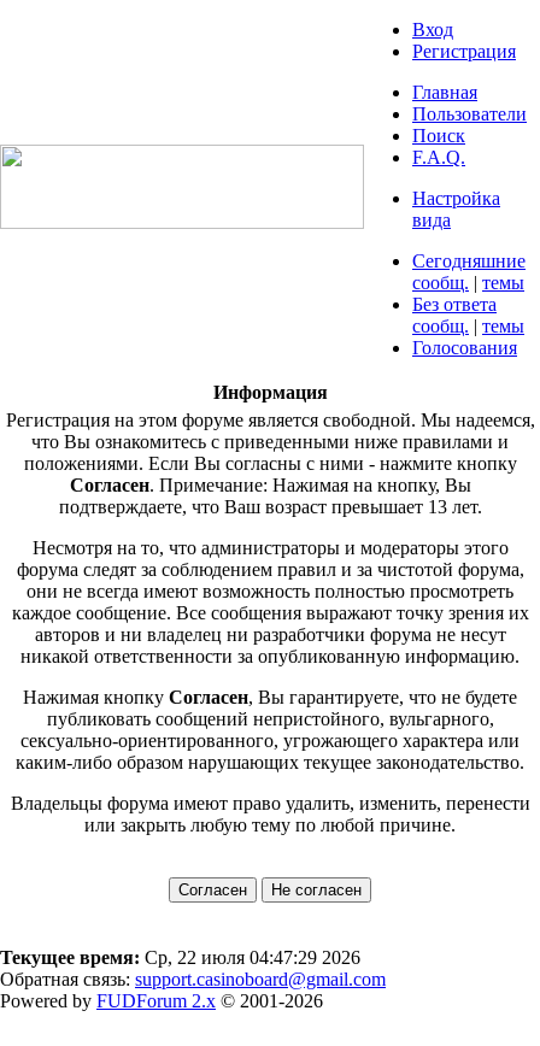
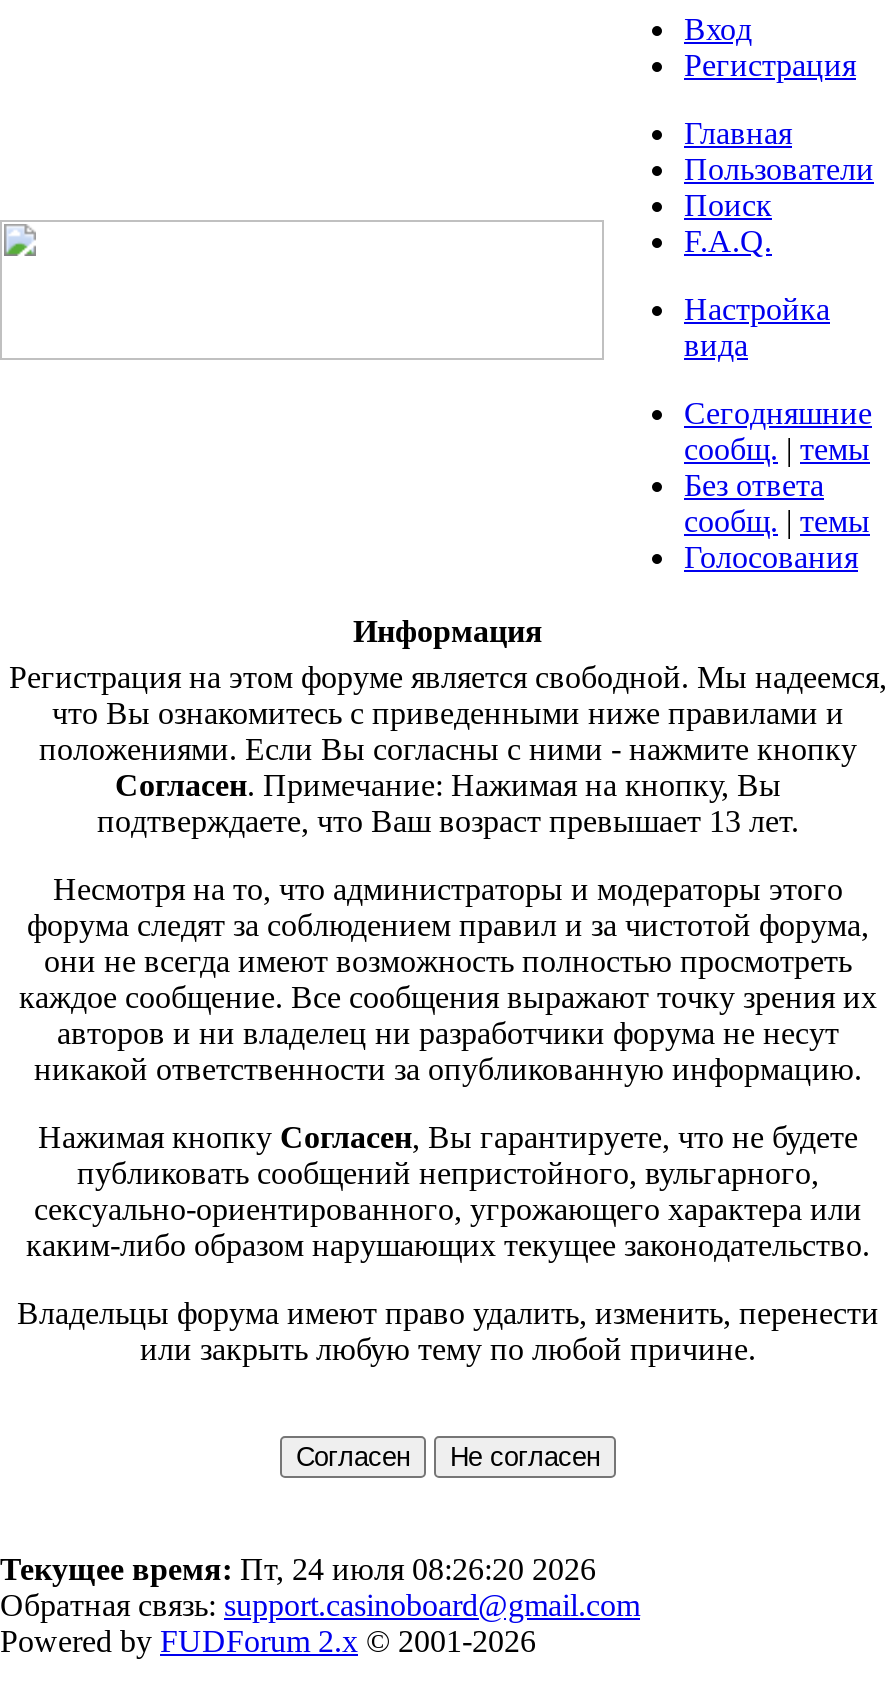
[0,947,360,968] Текущее время: Ср, 22 июля 04:47:29 2026 -> [0,1552,596,1586] Текущее время: Пт, 24 июля 08:26:20 2026

